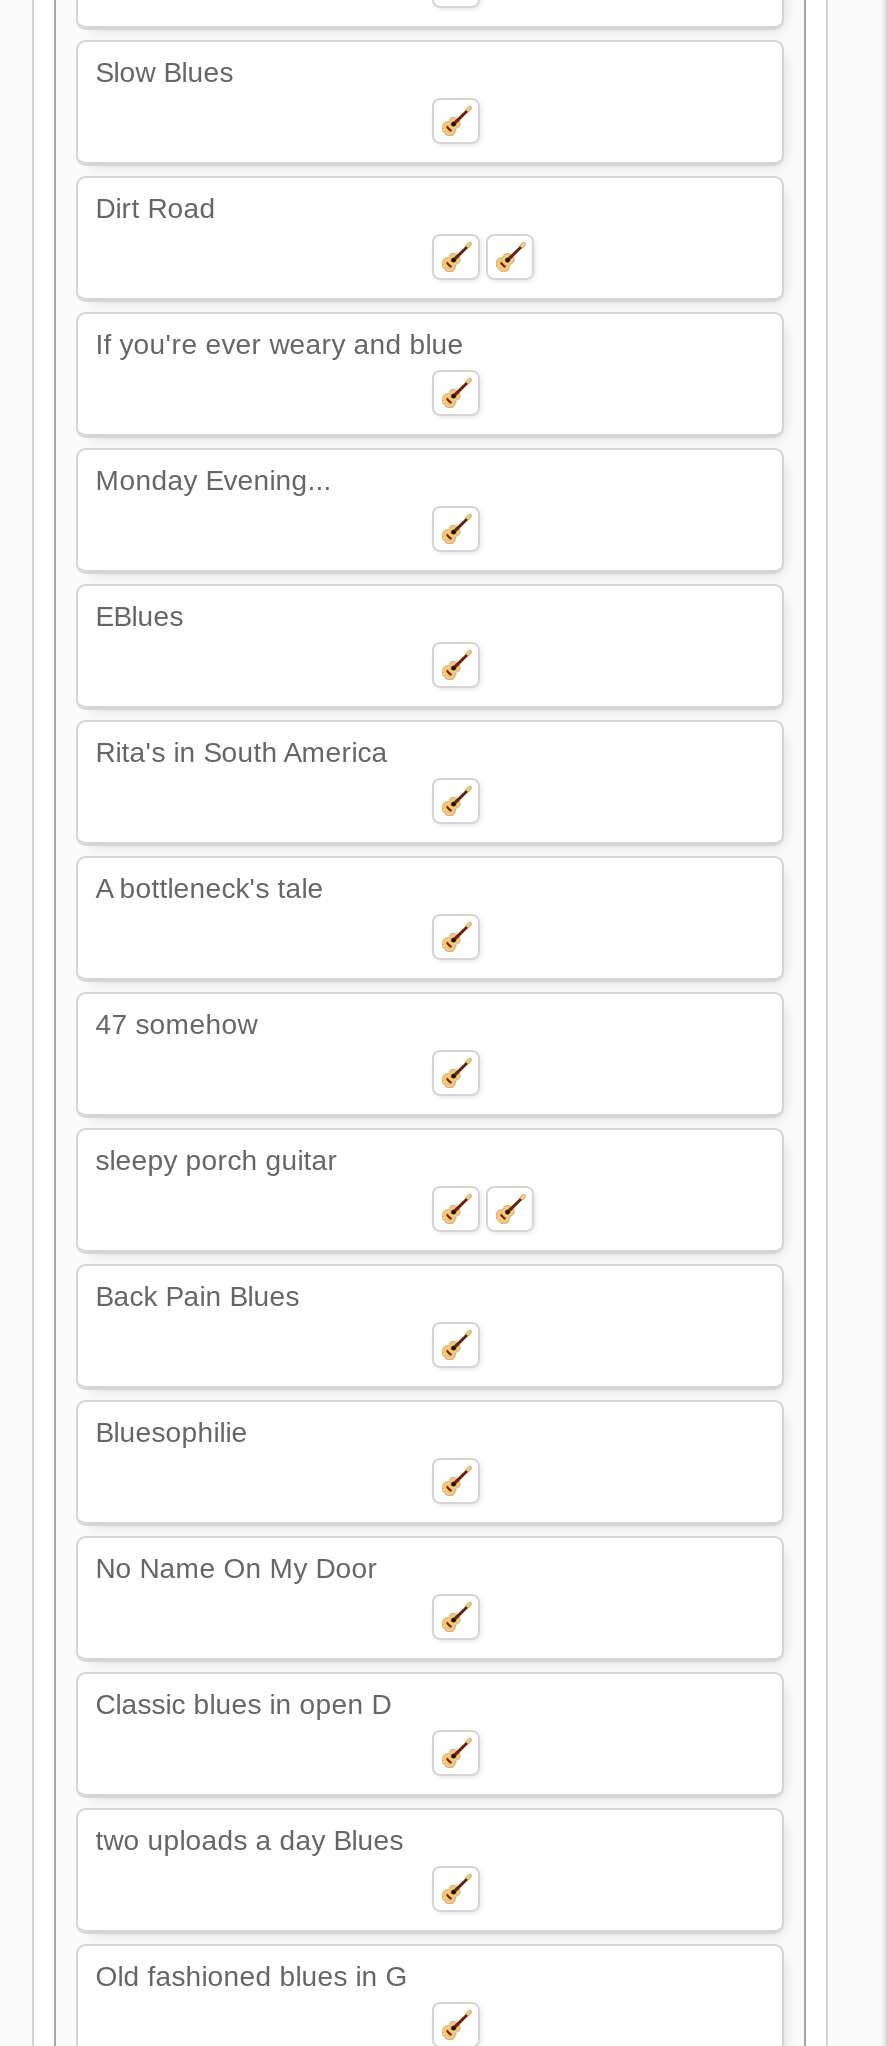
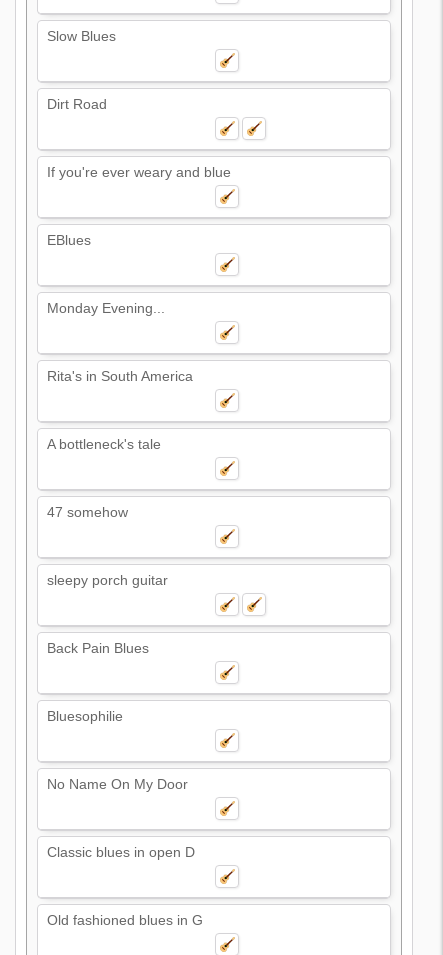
moved [96,463,332,495] -> [47,300,165,316]: Monday Evening...
[96,1823,404,1855] two uploads a day Blues -> none

